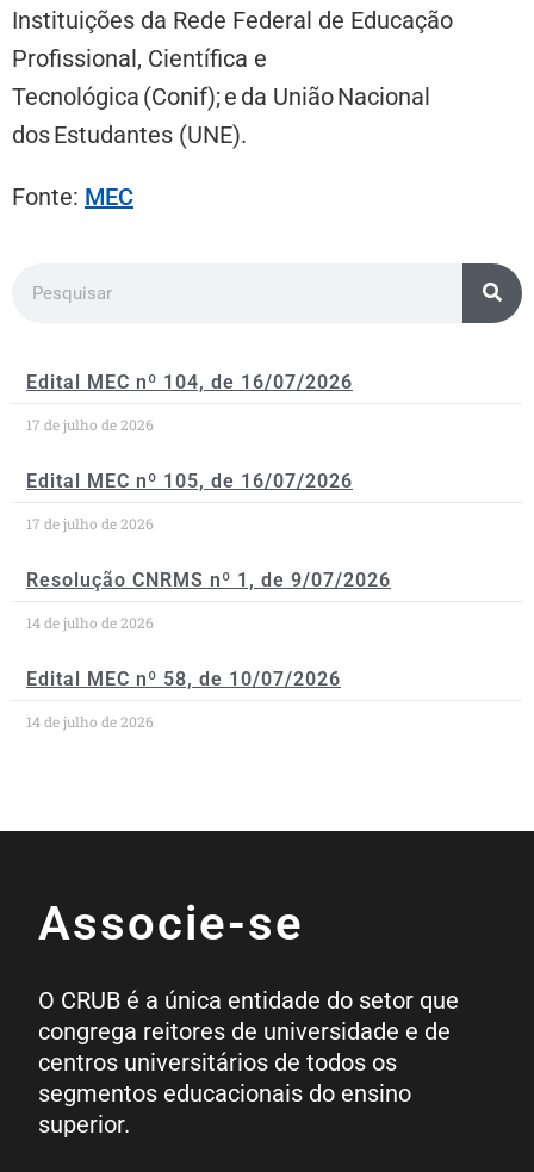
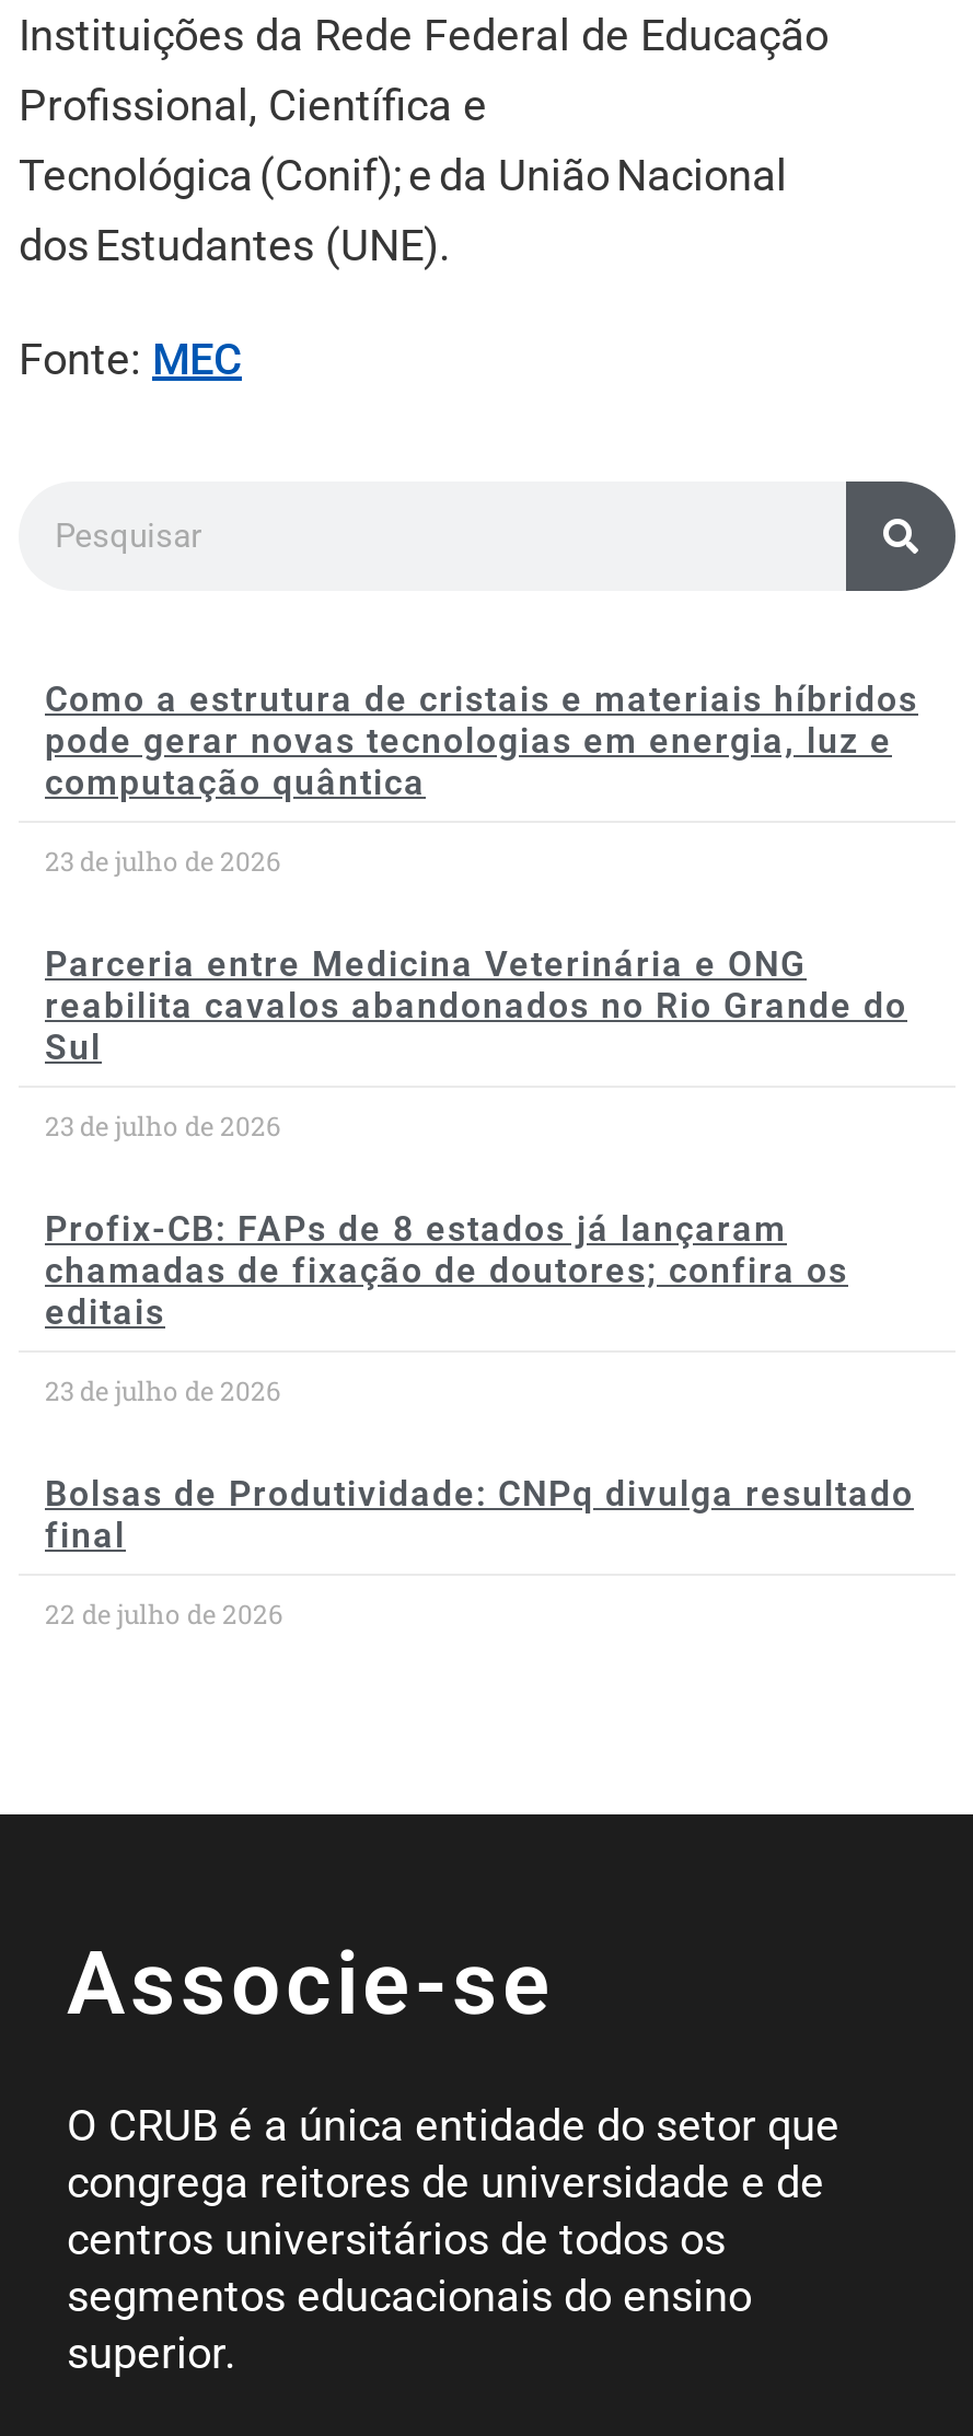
[26,370,353,393] Edital MEC nº 104, de 16/07/2026 -> [45,680,918,804] Como a estrutura de cristais e materiais híbridos | pode gerar novas tecnologias em energia, luz e | computação quântica
[26,414,154,433] 17 de julho de 2026 -> [45,844,281,879] 23 de julho de 2026
[26,469,353,492] Edital MEC nº 105, de 16/07/2026 -> [45,944,907,1069] Parceria entre Medicina Veterinária e ONG | reabilita cavalos abandonados no Rio Grande do | Sul
[26,513,154,532] 17 de julho de 2026 -> [45,1109,281,1144] 23 de julho de 2026
[26,568,391,591] Resolução CNRMS nº 1, de 9/07/2026 -> [45,1209,848,1334] Profix-CB: FAPs de 8 estados já lançaram | chamadas de fixação de doutores; confira os | editais
[26,612,154,631] 14 de julho de 2026 -> [45,1373,281,1408] 23 de julho de 2026
[26,667,341,690] Edital MEC nº 58, de 10/07/2026 -> [45,1474,914,1557] Bolsas de Produtividade: CNPq divulga resultado | final
[26,711,154,730] 14 de julho de 2026 -> [45,1597,283,1632] 22 de julho de 2026

